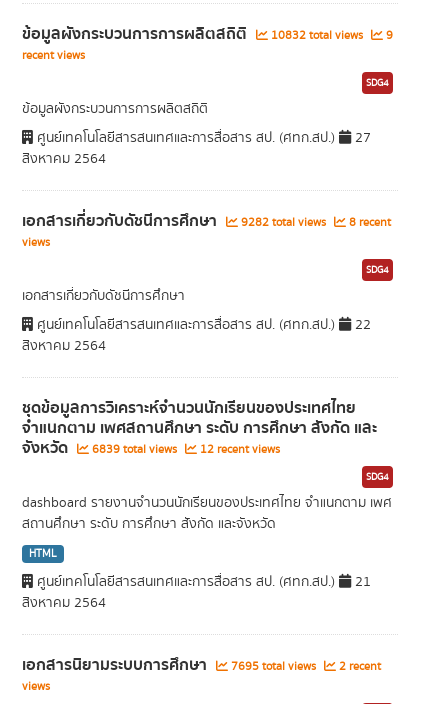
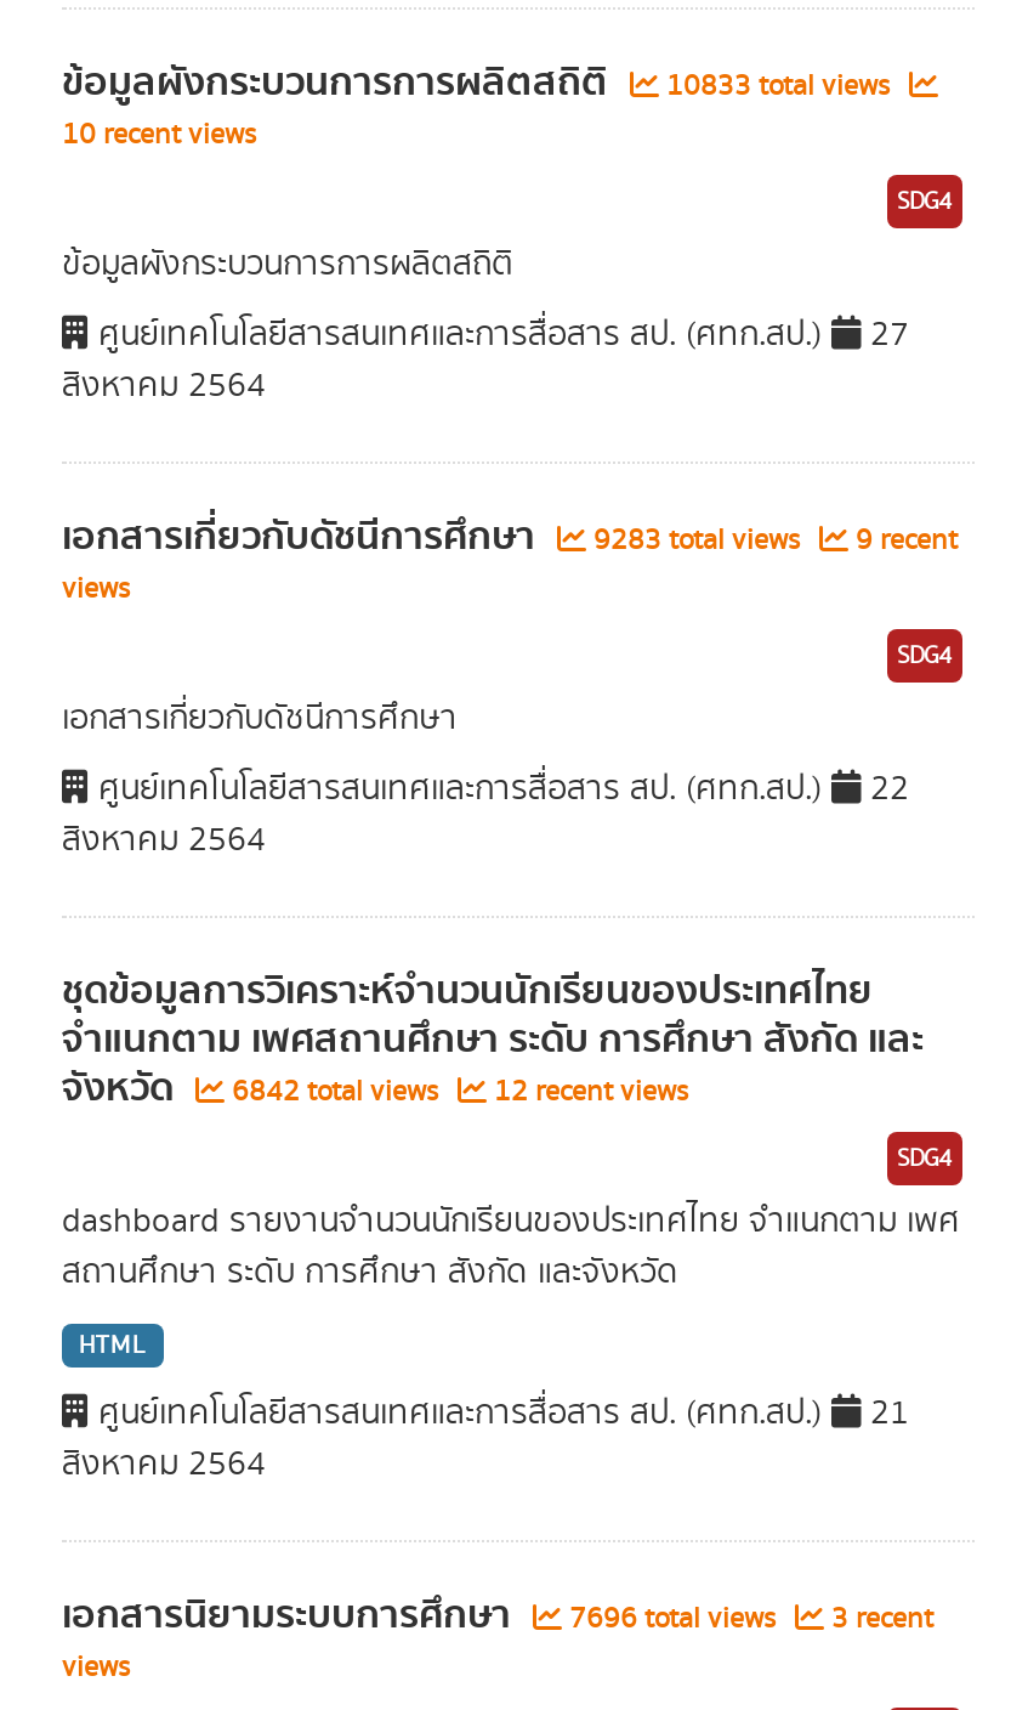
[22,27,393,64] 10832 total views | 9 | recent views -> [62,66,897,155] 10833 total views | 10 recent views
[238,214,329,231] 9282 total views -> [586,520,807,561] 9283 total views
[346,214,391,231] 8 recent -> [848,520,958,561] 9 recent
[22,435,280,461] จังหวัด 6839 total views 12 recent views -> [62,1057,688,1120] จังหวัด 6842 total views 12 recent views
[228,658,319,675] 7695 total views -> [562,1598,783,1640] 7696 total views
[336,658,381,675] 2 recent -> [824,1598,933,1640] 3 recent

